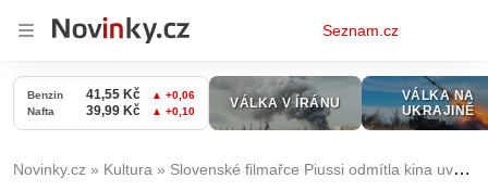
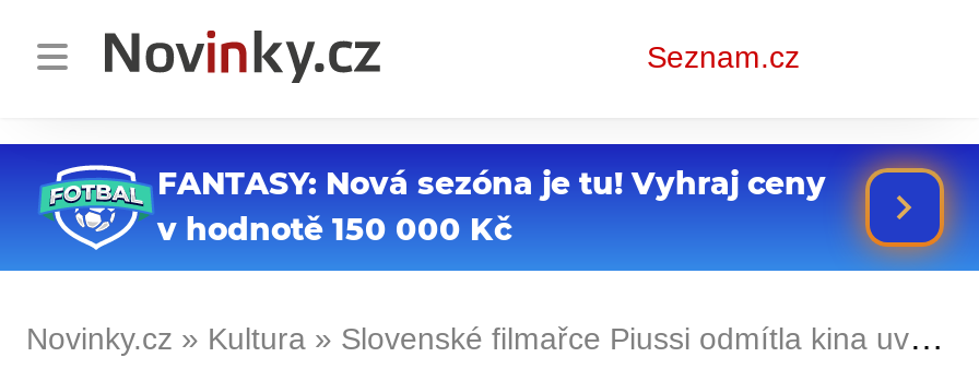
[3,74,485,136] [image] -> [7,142,972,273] [image]

